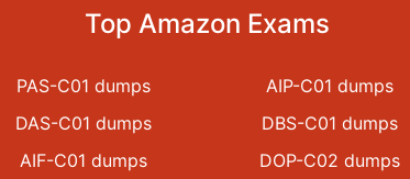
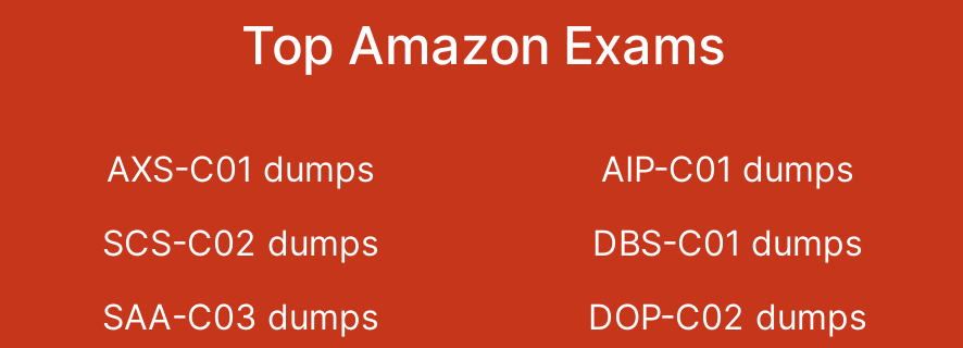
[16,75,151,97] PAS-C01 dumps -> [107,147,374,190] AXS-C01 dumps
[15,112,152,134] DAS-C01 dumps -> [102,221,378,264] SCS-C02 dumps
[20,149,147,171] AIF-C01 dumps -> [102,295,378,338] SAA-C03 dumps

